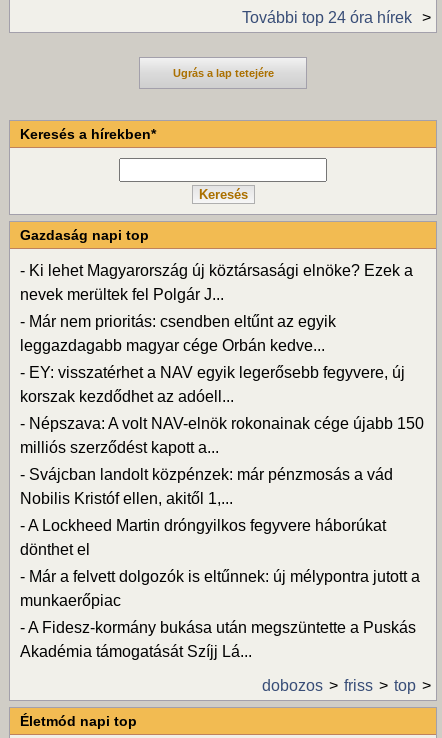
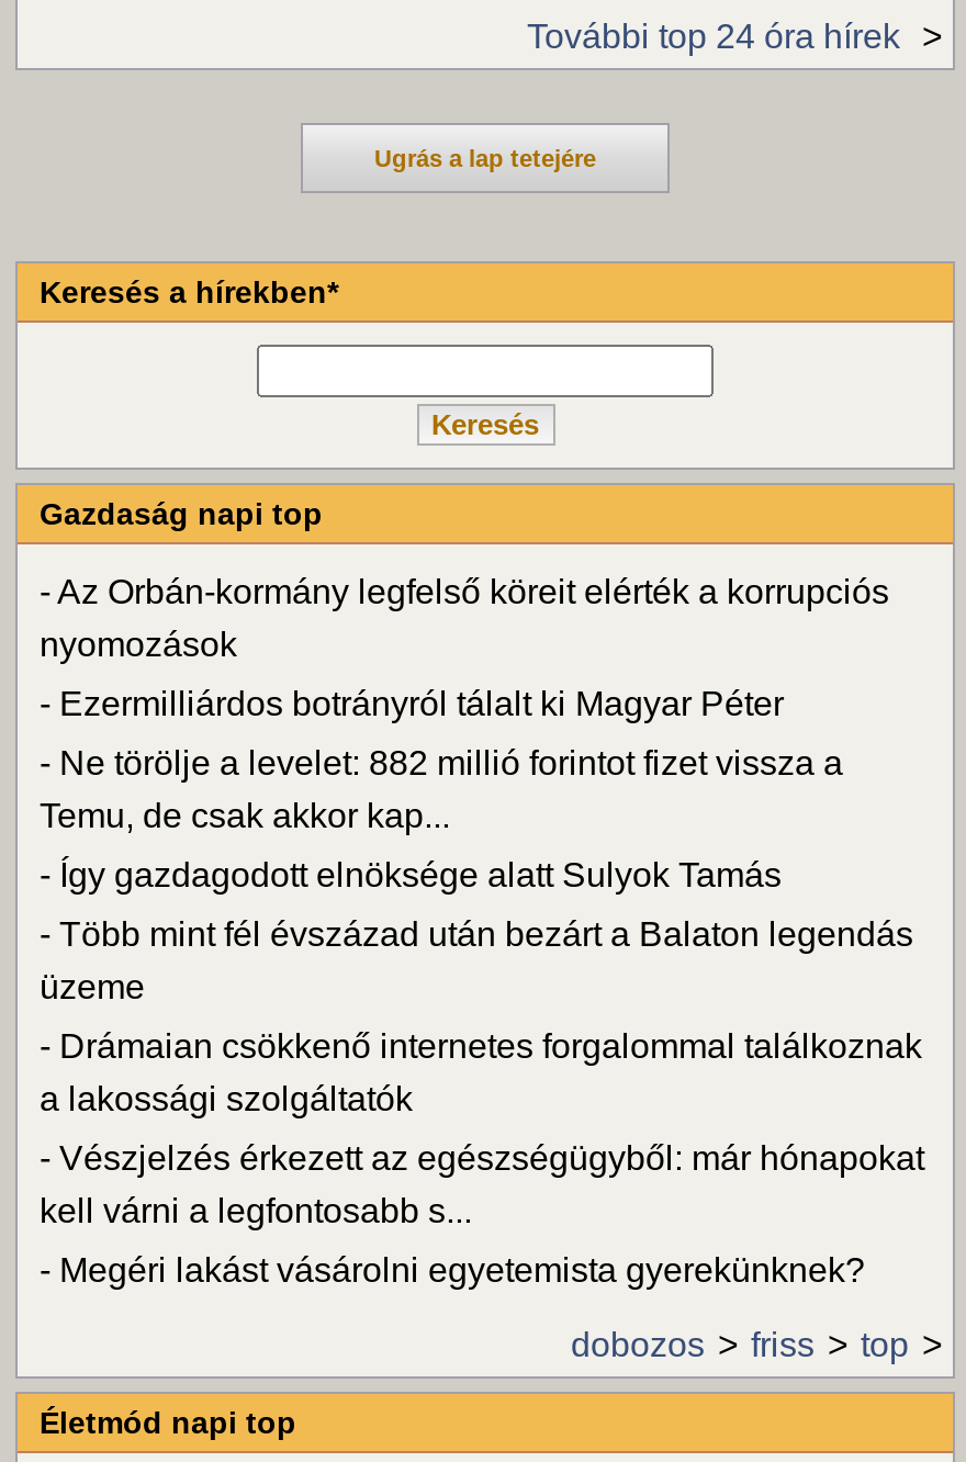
[20,262,413,303] - Ki lehet Magyarország új köztársasági elnöke? Ezek a | nevek merültek fel Polgár J... -> [40,573,889,663] - Az Orbán-kormány legfelső köreit elérték a korrupciós | nyomozások
[20,313,336,354] - Már nem prioritás: csendben eltűnt az egyik | leggazdagabb magyar cége Orbán kedve... -> [40,685,784,722] - Ezermilliárdos botrányról tálalt ki Magyar Péter
[20,364,405,405] - EY: visszatérhet a NAV egyik legerősebb fegyvere, új | korszak kezdődhet az adóell... -> [40,744,843,834] - Ne törölje a levelet: 882 millió forintot fizet vissza a | Temu, de csak akkor kap...
[20,415,424,456] - Népszava: A volt NAV-elnök rokonainak cége újabb 150 | milliós szerződést kapott a... -> [40,856,782,893] - Így gazdagodott elnöksége alatt Sulyok Tamás
[20,466,393,507] - Svájcban landolt közpénzek: már pénzmosás a vád | Nobilis Kristóf ellen, akitől 1,... -> [40,915,913,1005] - Több mint fél évszázad után bezárt a Balaton legendás | üzeme
[20,517,386,558] - A Lockheed Martin dróngyilkos fegyvere háborúkat | dönthet el -> [40,1027,922,1117] - Drámaian csökkenő internetes forgalommal találkoznak | a lakossági szolgáltatók
[20,568,420,609] - Már a felvett dolgozók is eltűnnek: új mélypontra jutott a | munkaerőpiac -> [40,1139,924,1229] - Vészjelzés érkezett az egészségügyből: már hónapokat | kell várni a legfontosabb s...
[20,619,416,660] - A Fidesz-kormány bukása után megszüntette a Puskás | Akadémia támogatását Szíjj Lá... -> [40,1251,865,1289] - Megéri lakást vásárolni egyetemista gyerekünknek?

